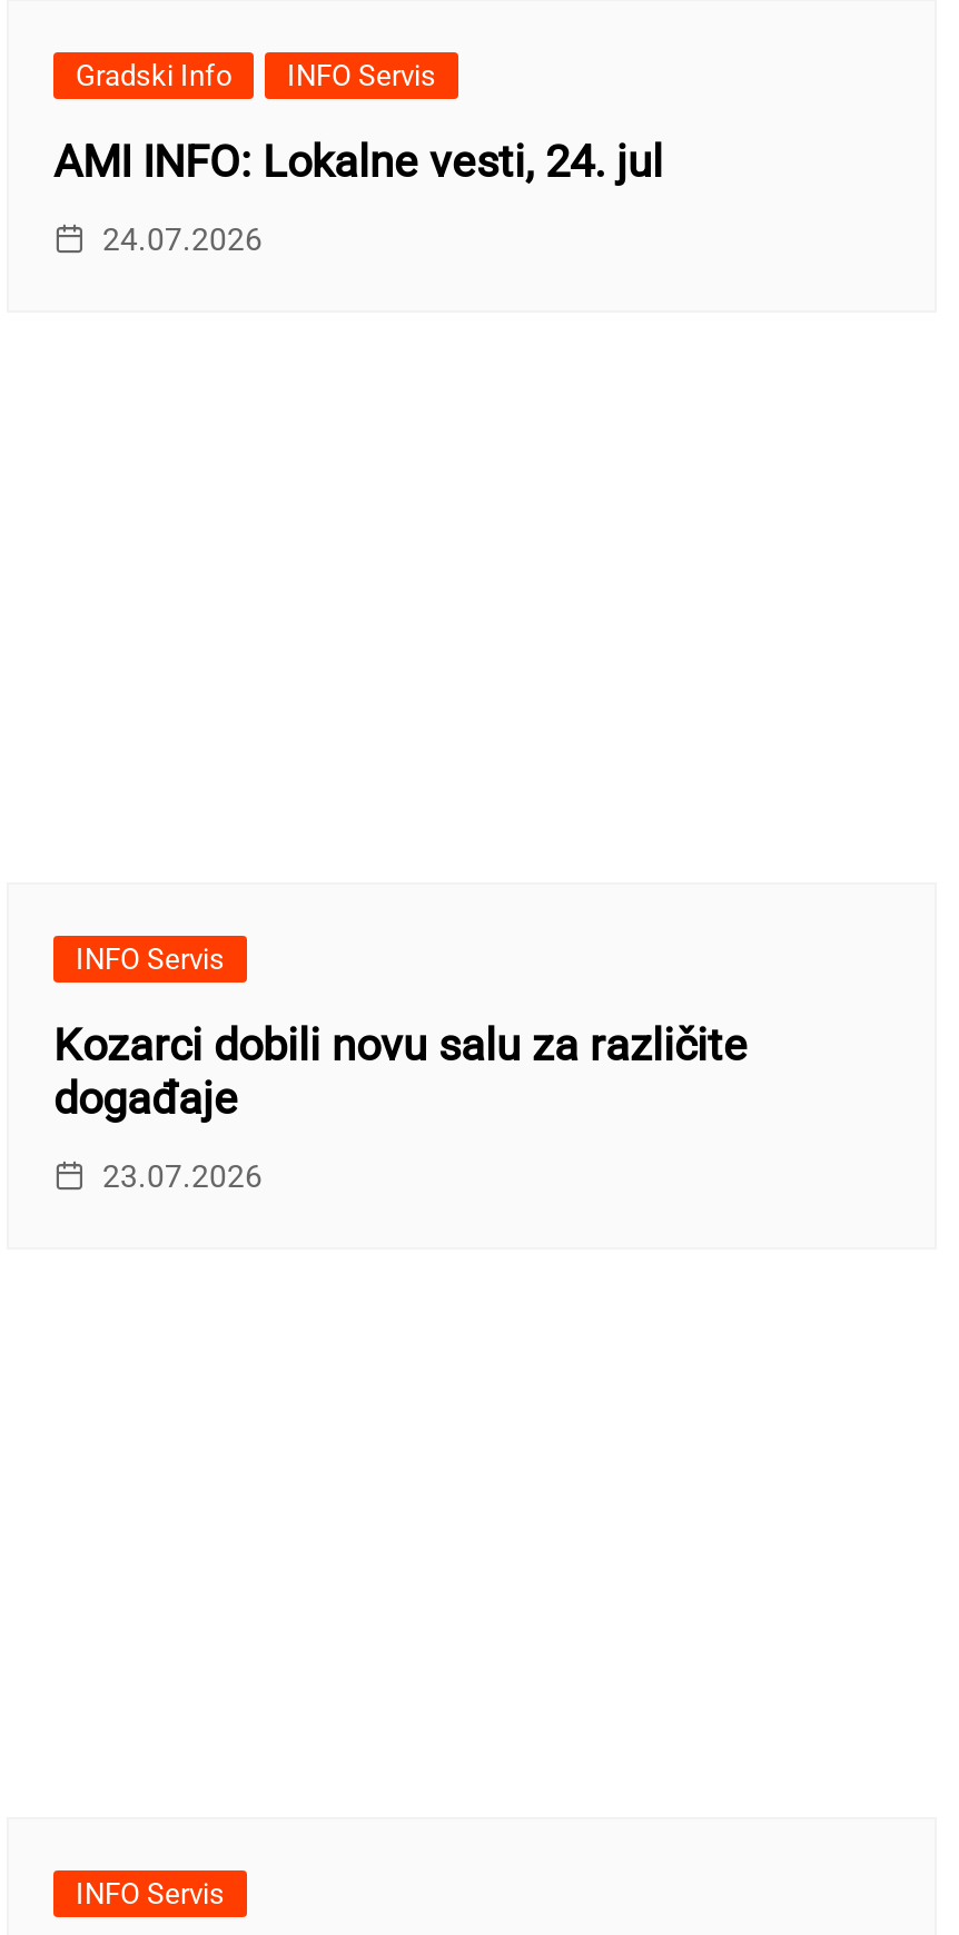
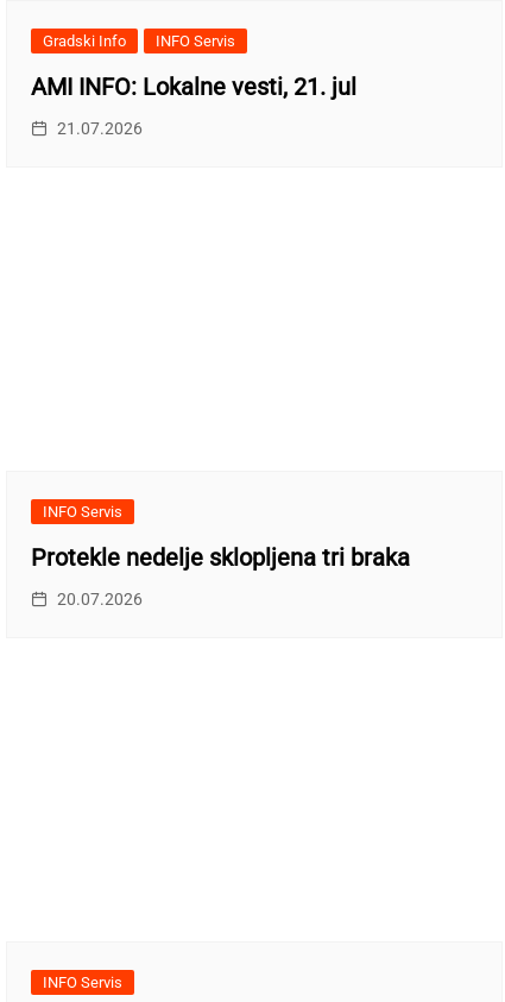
[53,135,663,189] AMI INFO: Lokalne vesti, 24. jul -> [31,72,356,101] AMI INFO: Lokalne vesti, 21. jul
[102,222,263,258] 24.07.2026 -> [57,119,143,138] 21.07.2026
[53,1017,748,1124] Kozarci dobili novu salu za različite | događaje -> [31,543,410,572] Protekle nedelje sklopljena tri braka
[102,1157,263,1193] 23.07.2026 -> [57,590,143,609] 20.07.2026

